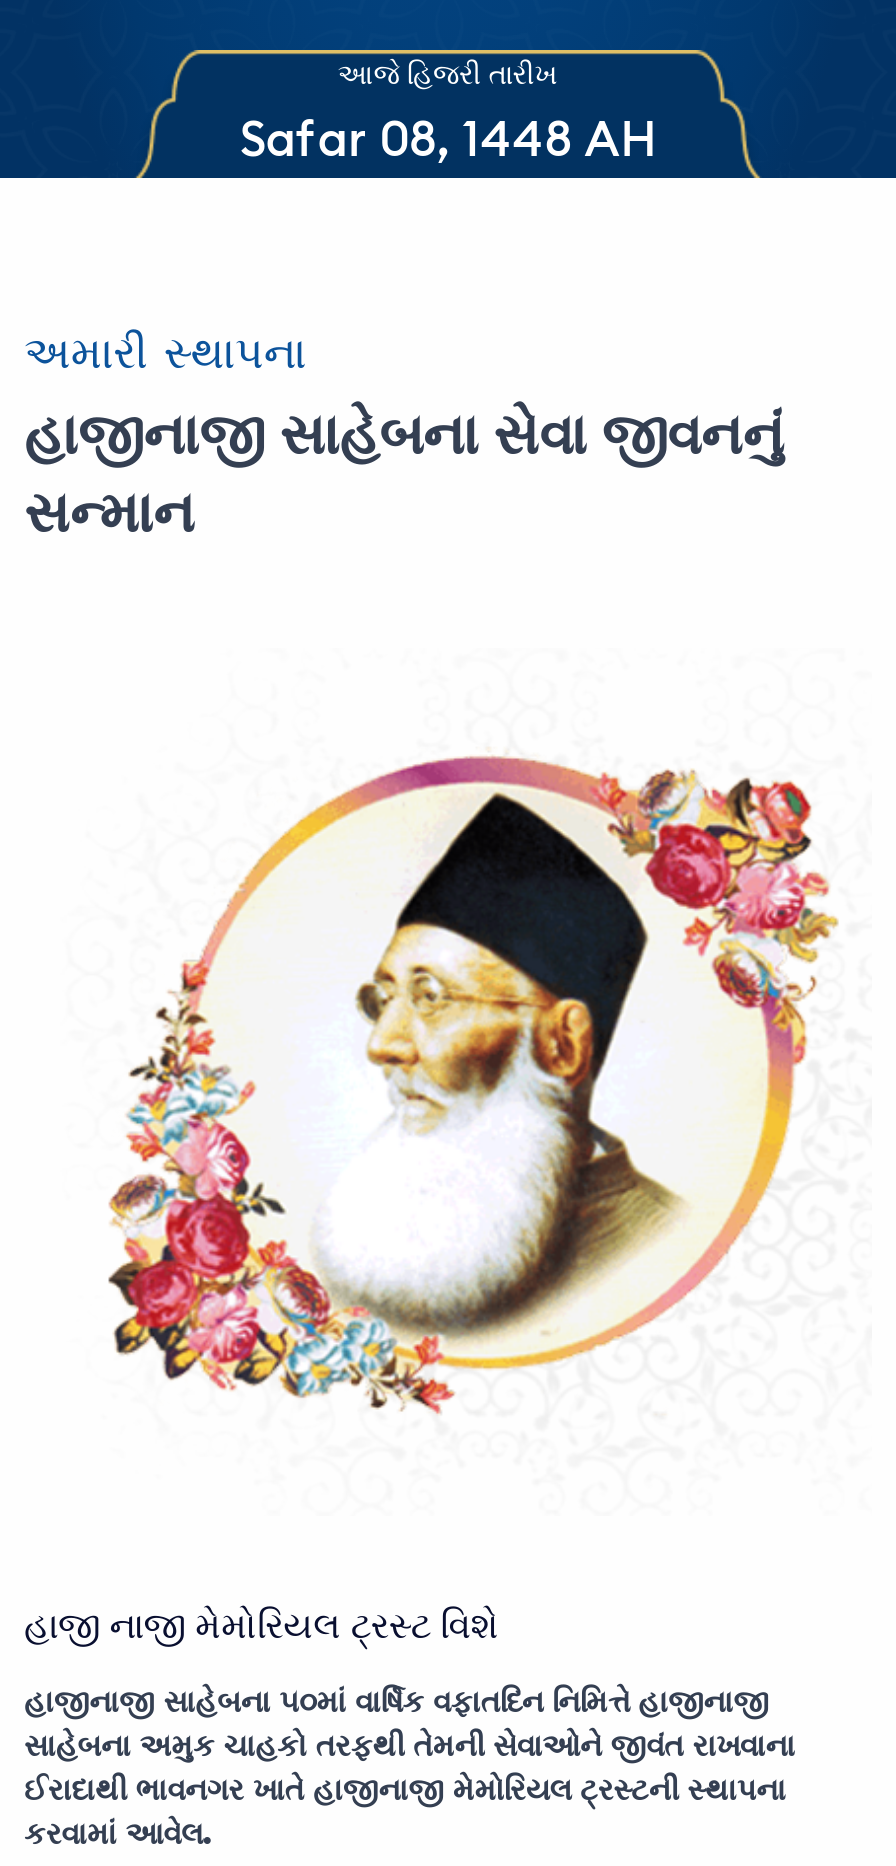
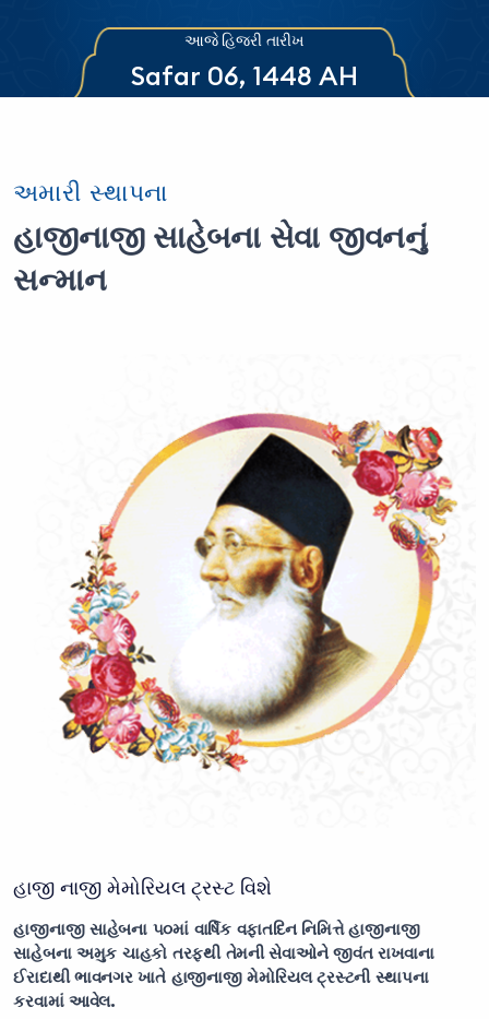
[240,108,656,168] Safar 08, 1448 AH -> [131,59,358,92] Safar 06, 1448 AH

